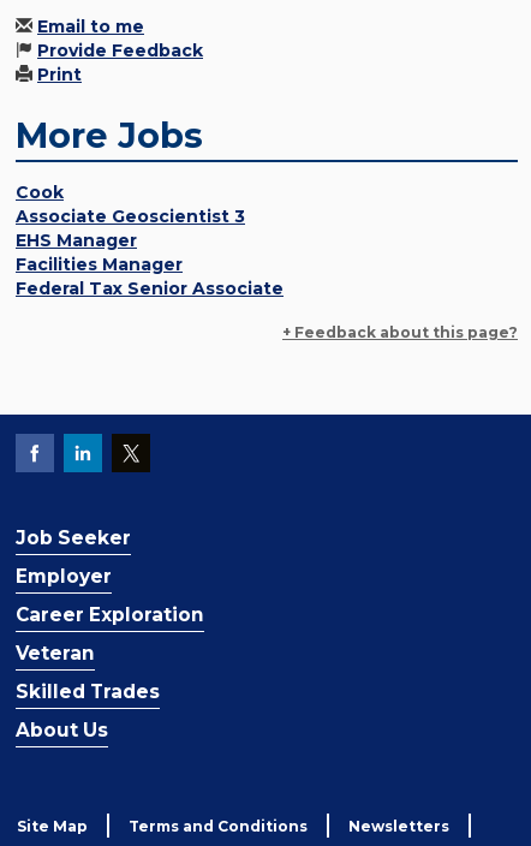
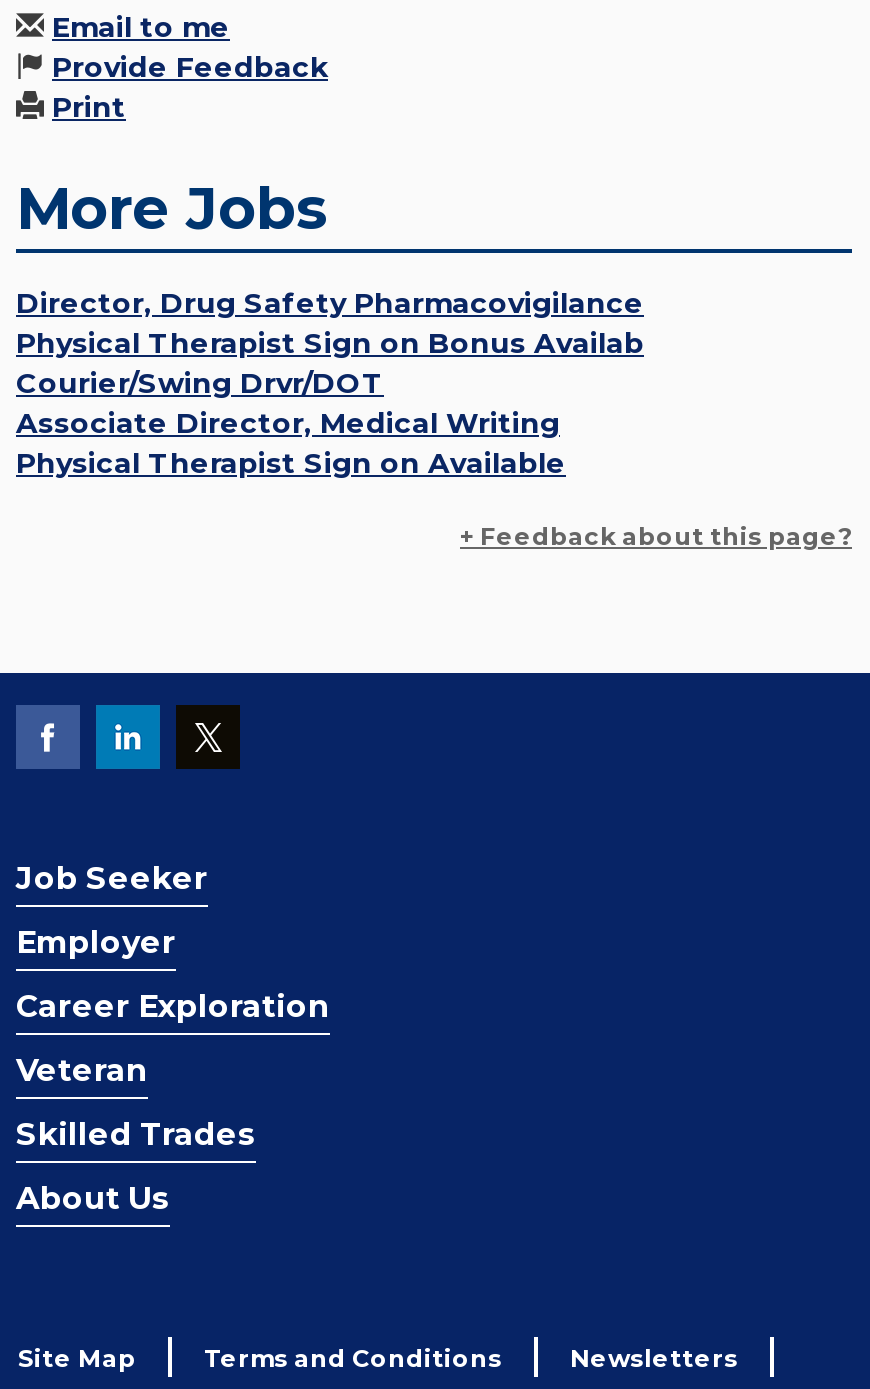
[16,182,284,300] Cook | Associate Geoscientist 3 | EHS Manager | Facilities Manager | Federal Tax Senior Associate -> [16,286,644,482] Director, Drug Safety Pharmacovigilance | Physical Therapist Sign on Bonus Availab | Courier/Swing Drvr/DOT | Associate Director, Medical Writing | Physical Therapist Sign on Available

